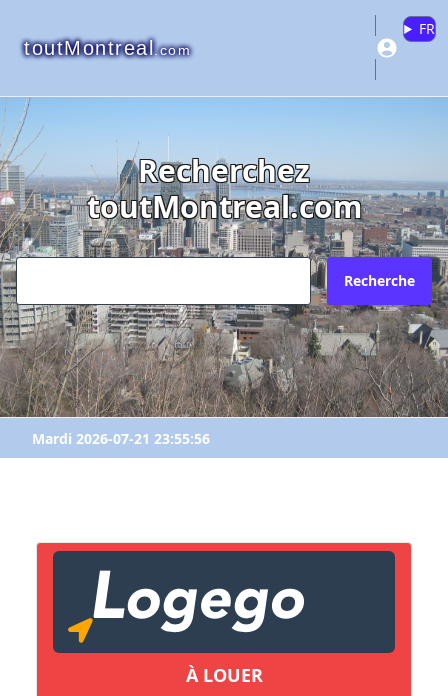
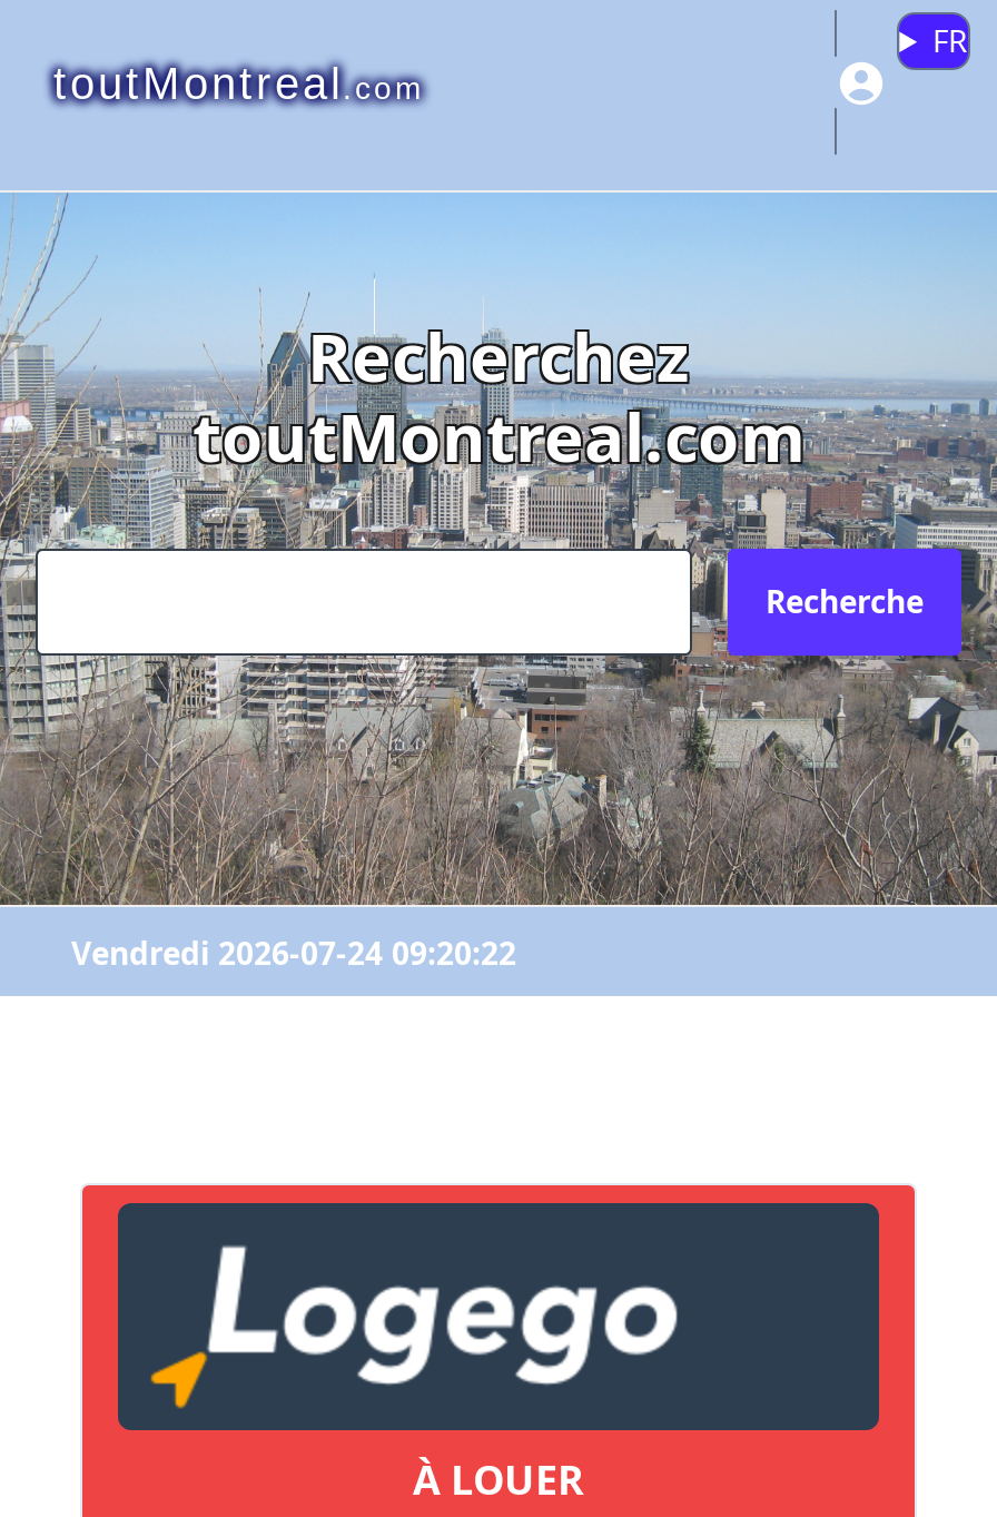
[32,429,210,448] Mardi 2026-07-21 23:55:56 -> [71,932,516,974] Vendredi 2026-07-24 09:20:22

